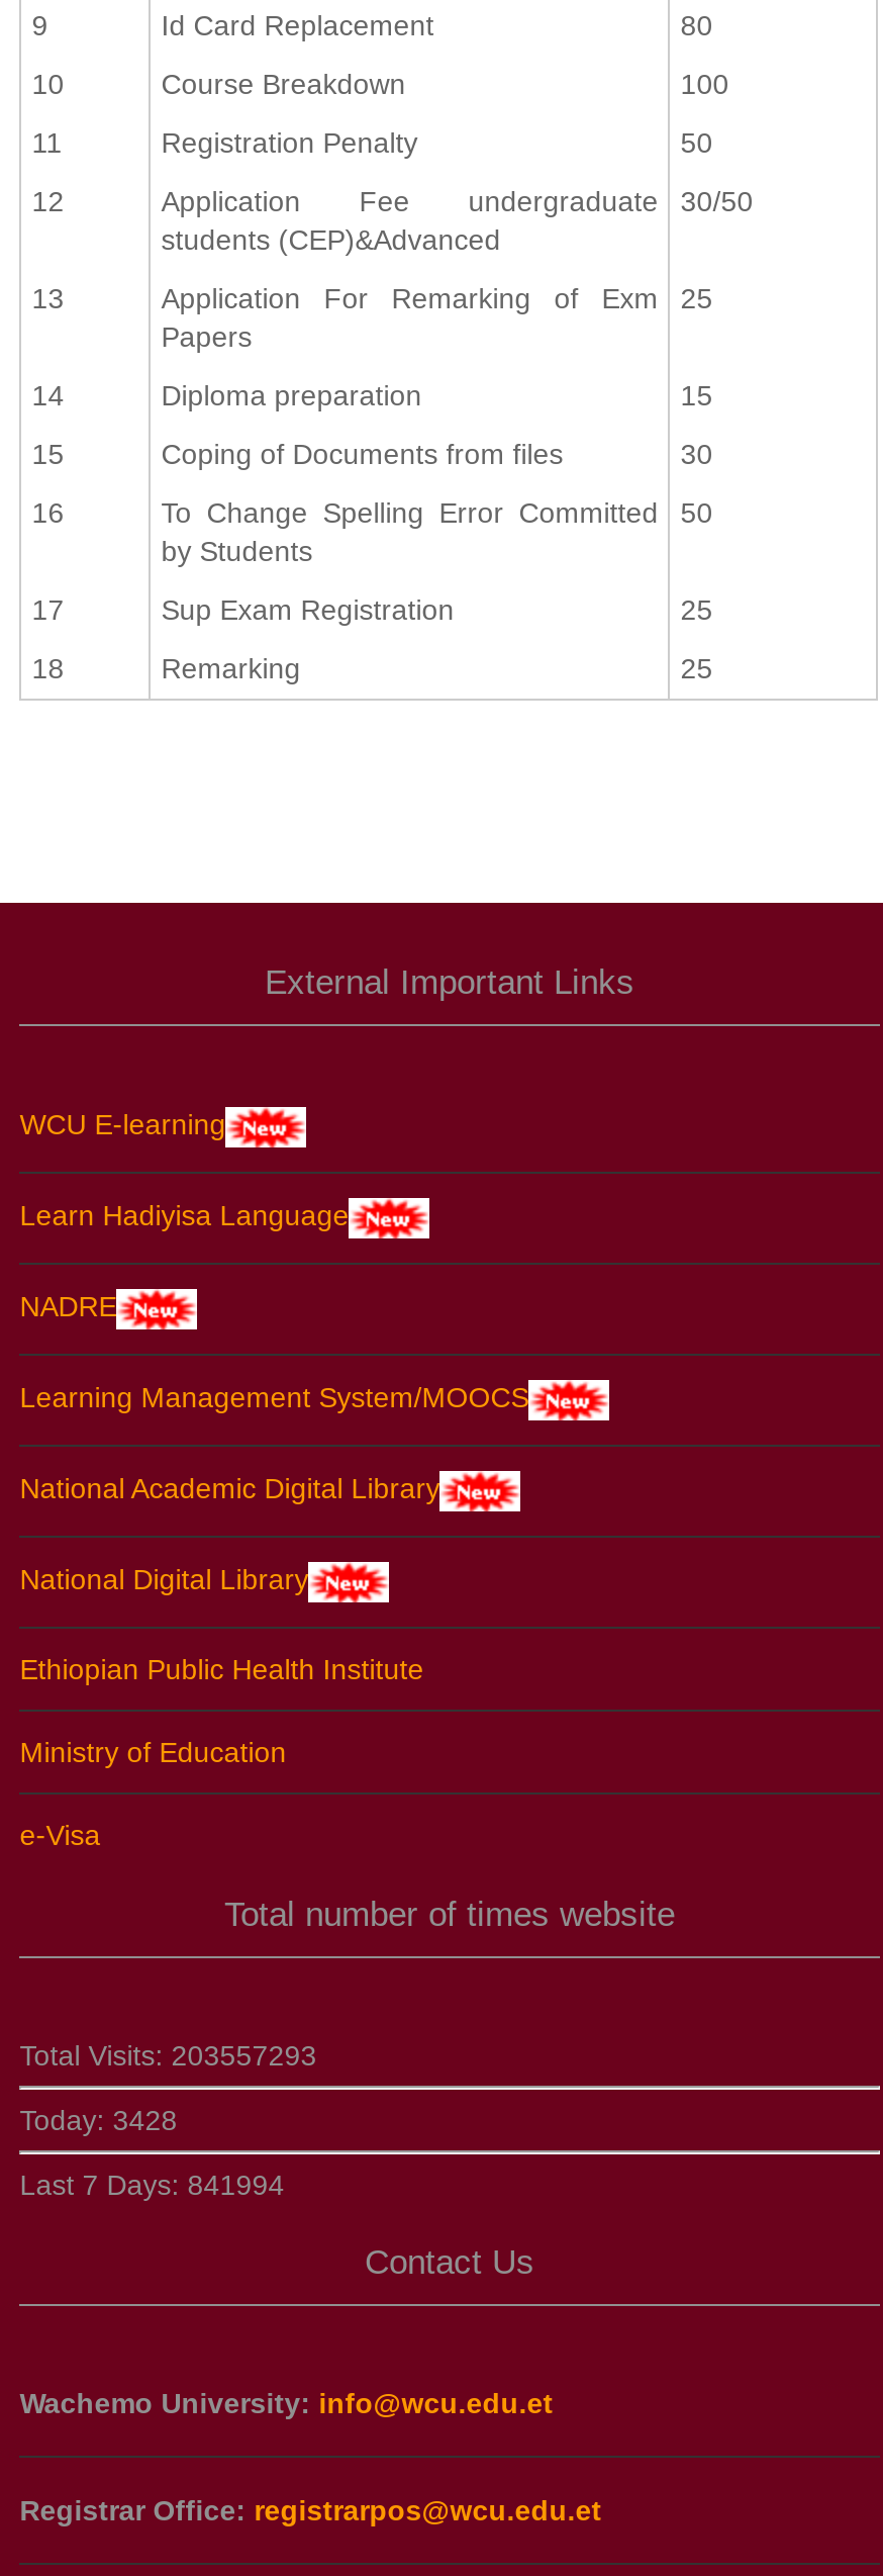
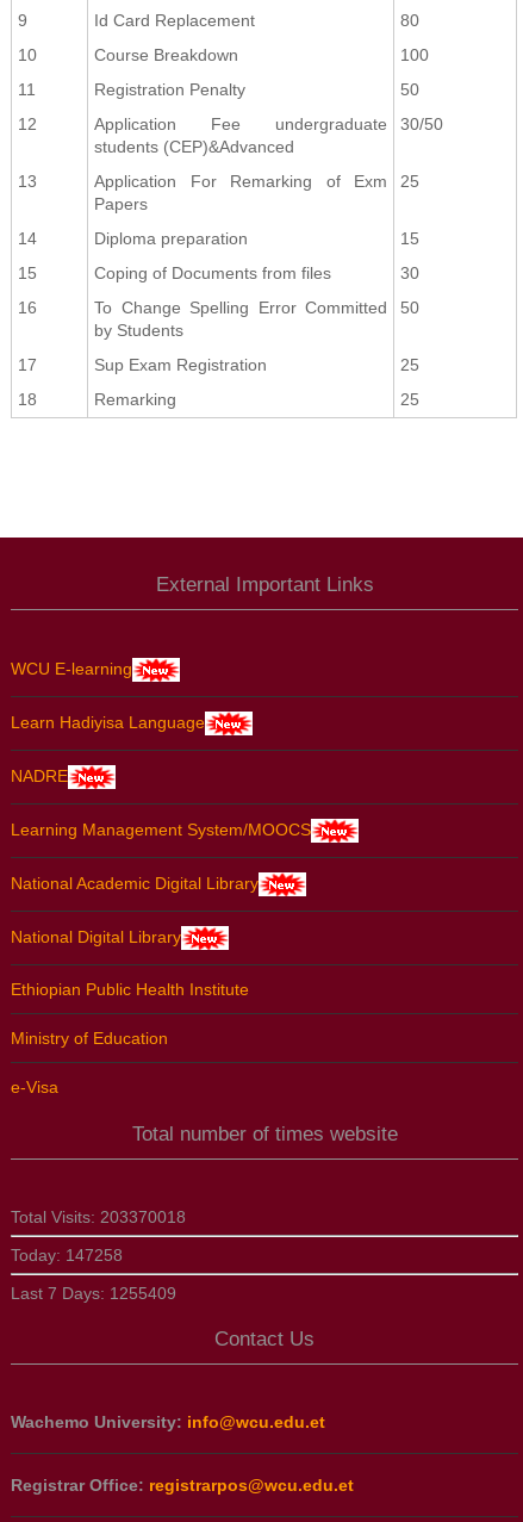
[20,2038,317,2071] Total Visits: 203557293 -> [11,1207,186,1226] Total Visits: 203370018
[20,2103,177,2135] Today: 3428 -> [11,1245,123,1264] Today: 147258
[20,2168,284,2200] Last 7 Days: 841994 -> [11,1283,177,1302] Last 7 Days: 1255409

